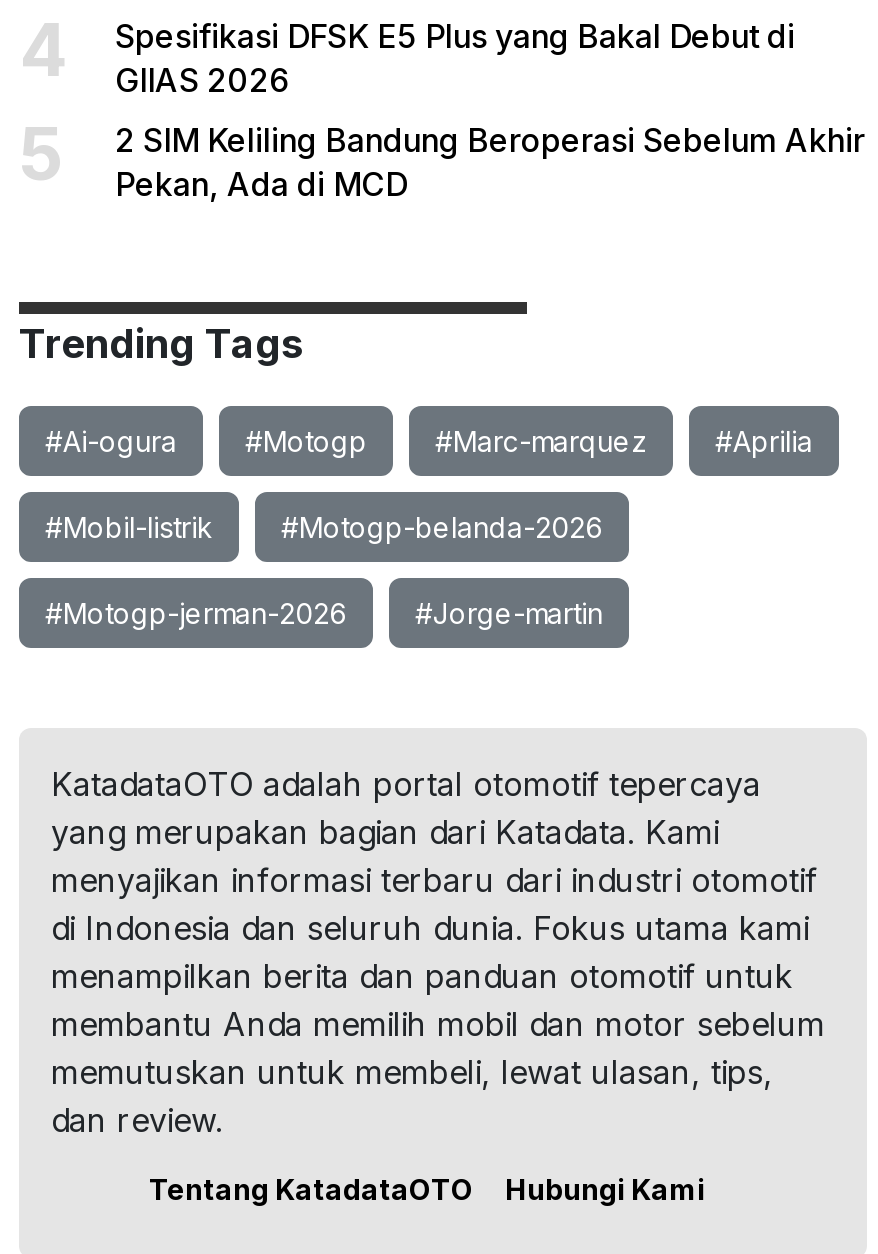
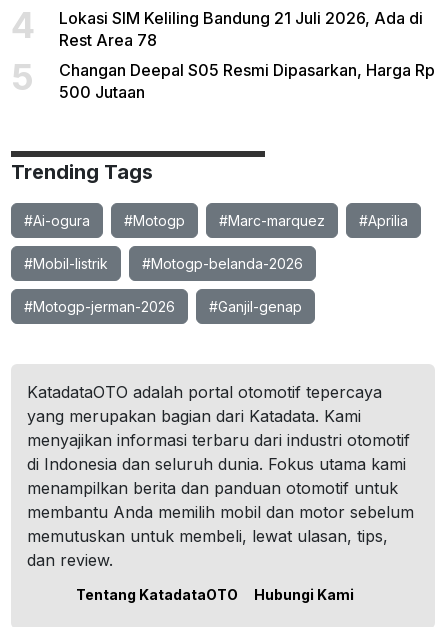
[115,16,795,100] Spesifikasi DFSK E5 Plus yang Bakal Debut di | GIIAS 2026 -> [59,8,423,50] Lokasi SIM Keliling Bandung 21 Juli 2026, Ada di | Rest Area 78
[115,120,865,204] 2 SIM Keliling Bandung Beroperasi Sebelum Akhir | Pekan, Ada di MCD -> [59,60,435,102] Changan Deepal S05 Resmi Dipasarkan, Harga Rp | 500 Jutaan
[415,596,603,630] #Jorge-martin -> [209,298,302,315] #Ganjil-genap

